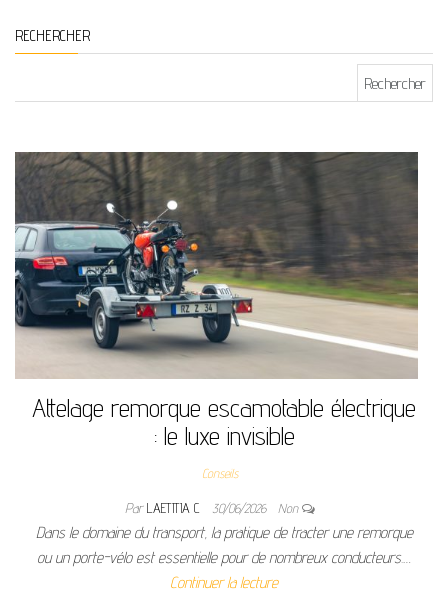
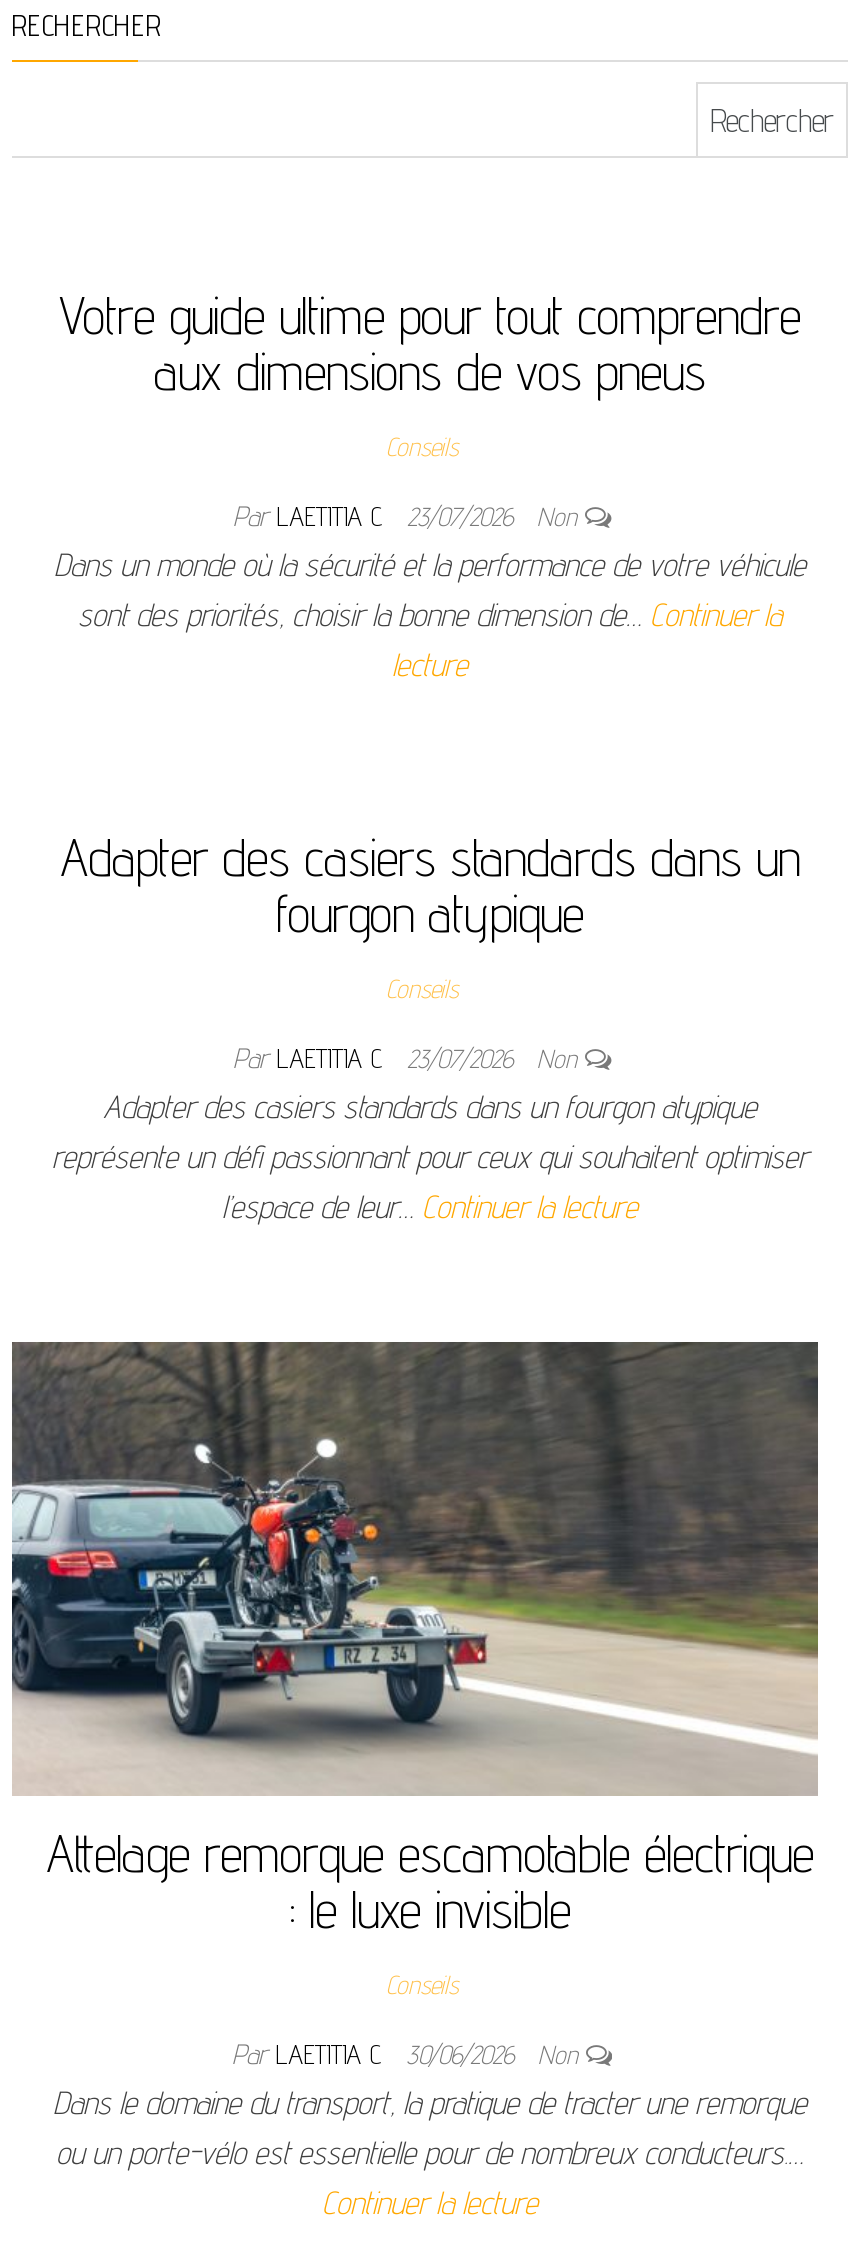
none -> [52,284,808,1226] Votre guide ultime pour tout comprendre | aux dimensions de vos pneus | Conseils | Par LAETITIA C 23/07/2026 Non | Dans un monde où la sécurité et la performance de votre véhicule | sont des priorités, choisir la bonne dimension de… Continuer la | lecture | Adapter des casiers standards dans un | fourgon atypique | Conseils | Par LAETITIA C 23/07/2026 Non | Adapter des casiers standards dans un fourgon atypique | représente un défi passionnant pour ceux qui souhaitent optimiser | l’espace de leur… Continuer la lecture

